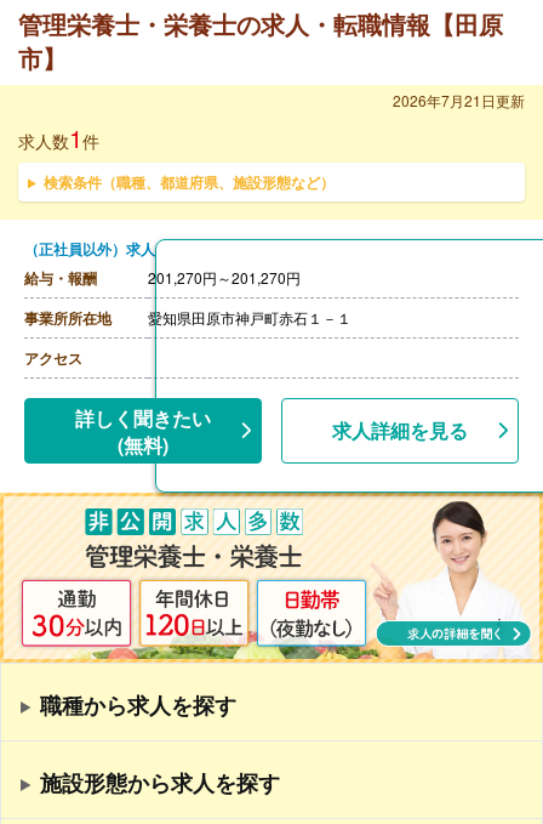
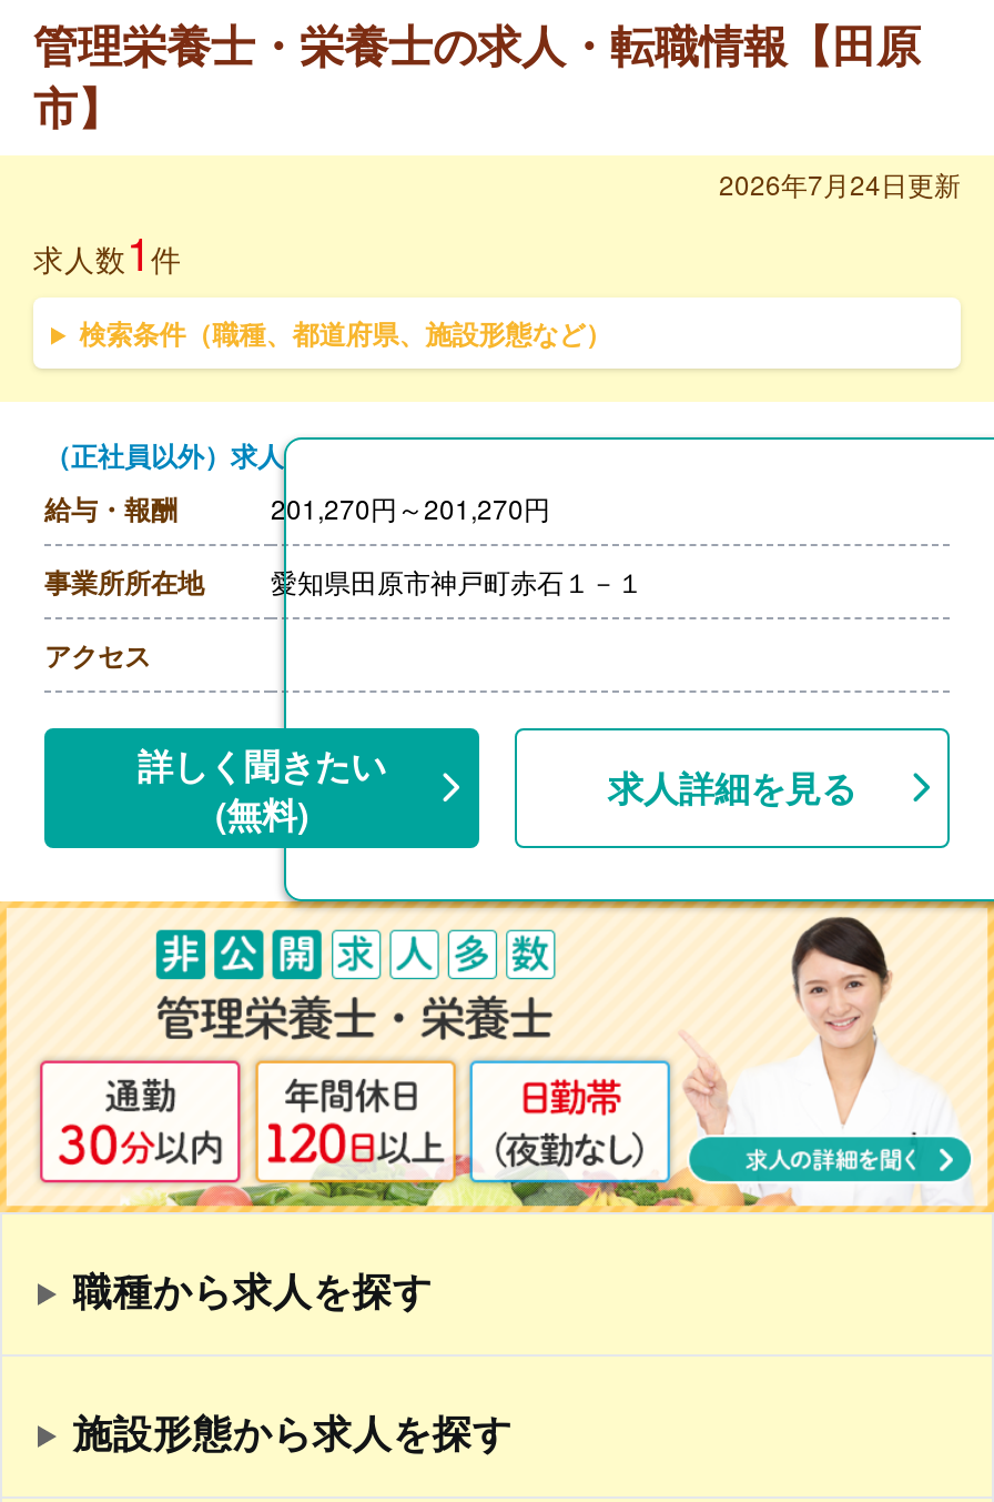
[393,90,525,111] 2026年7月21日更新 -> [719,165,961,203] 2026年7月24日更新

